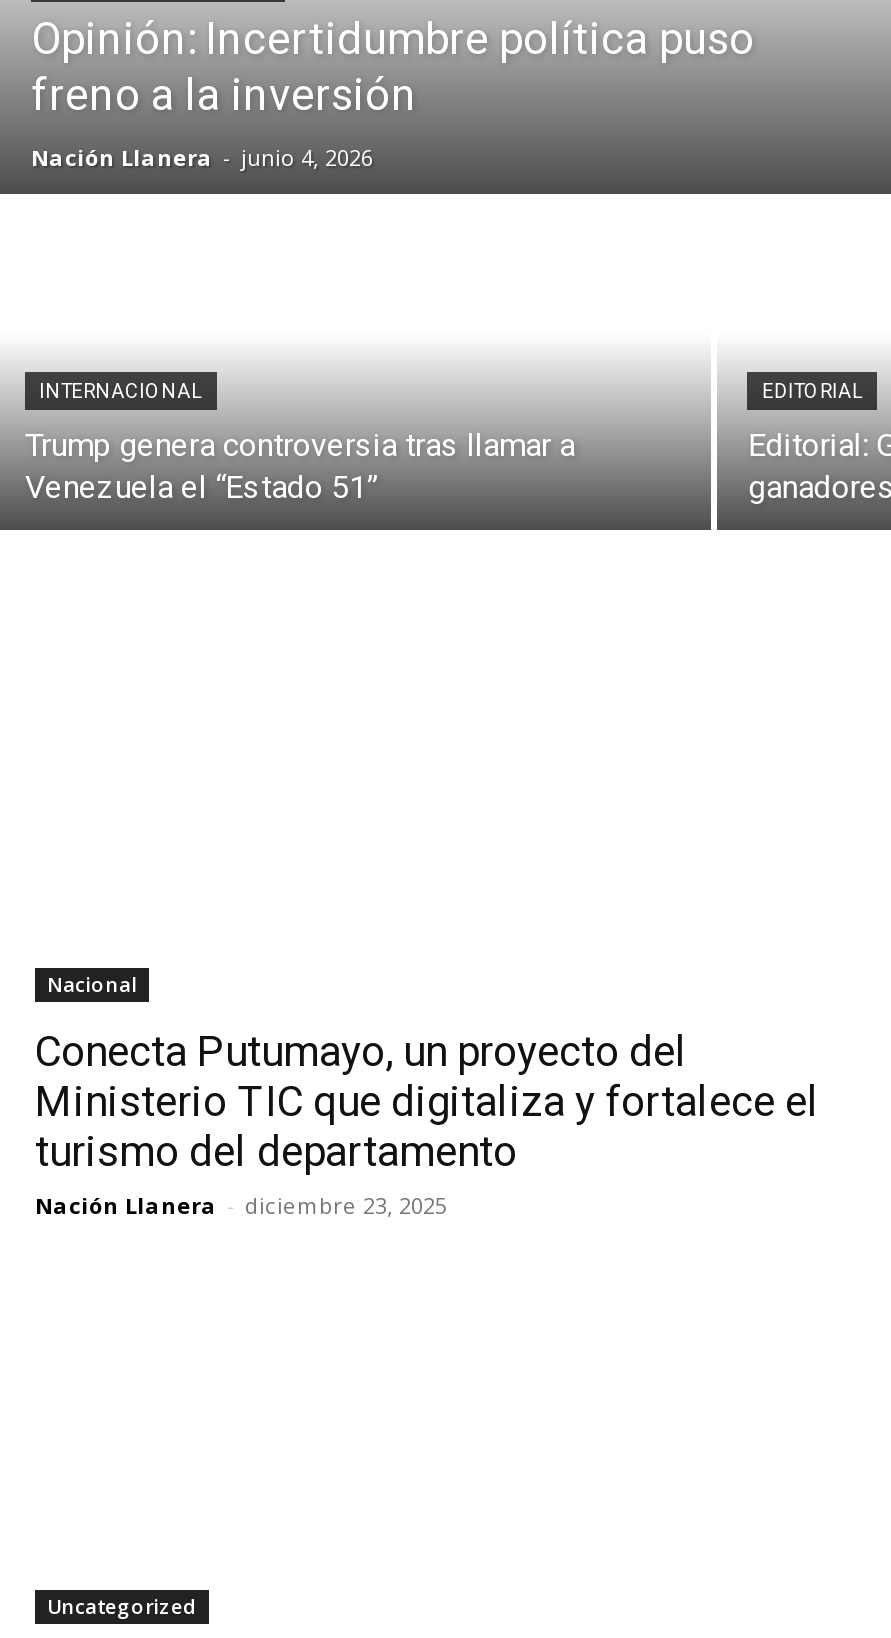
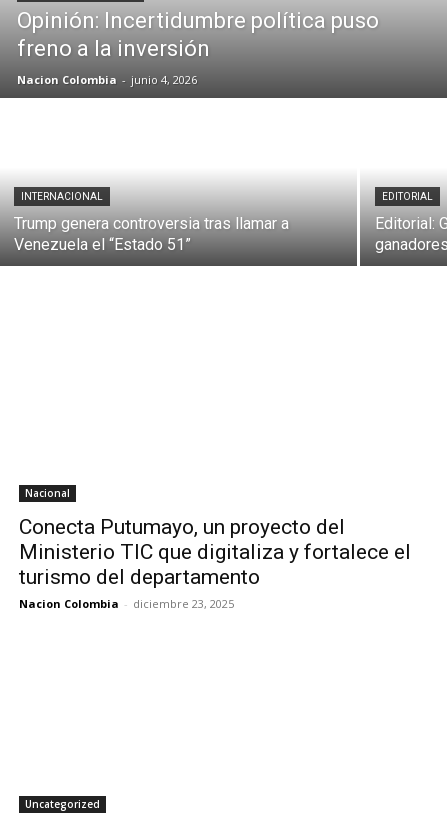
[31,142,373,172] Nación Llanera - junio 4, 2026 -> [17,72,197,87] Nacion Colombia - junio 4, 2026
[35,1190,447,1220] Nación Llanera - diciembre 23, 2025 -> [19,596,234,611] Nacion Colombia - diciembre 23, 2025

